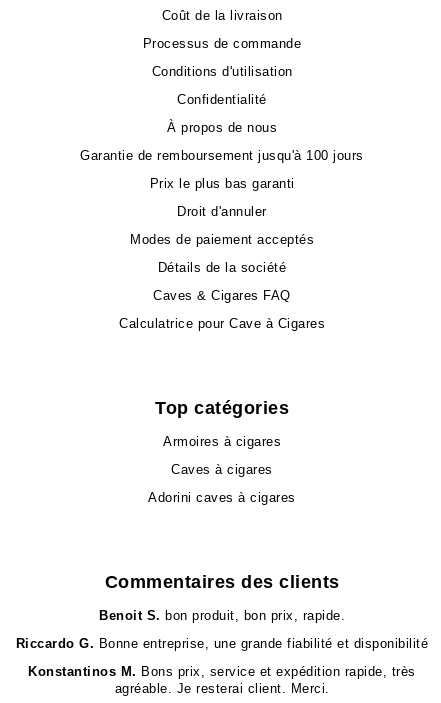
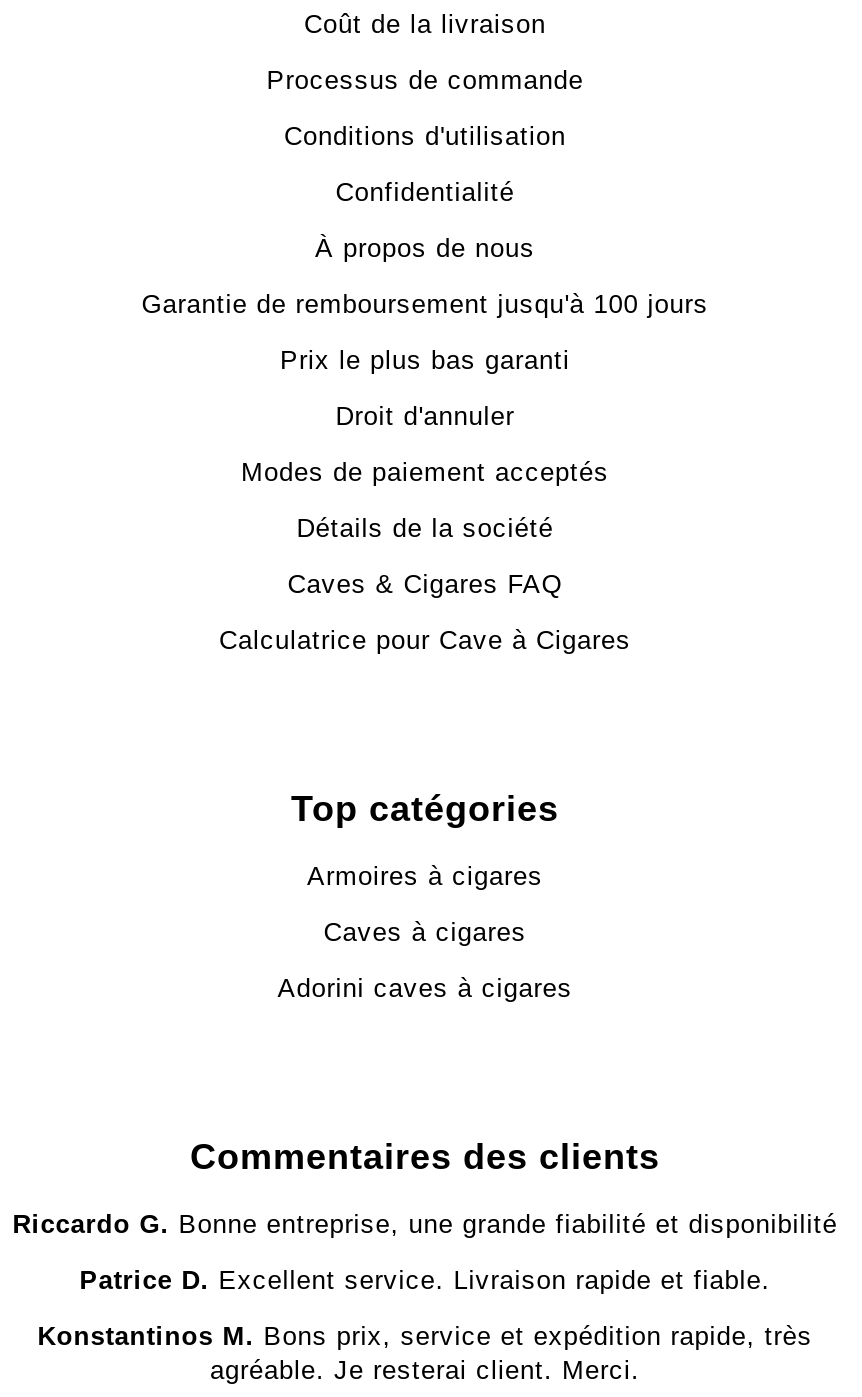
[99,608,345,623] Benoit S. bon produit, bon prix, rapide. -> none
moved [16,636,428,651] -> [13,1209,837,1239]: Riccardo G. Bonne entreprise, une grande fiabilité et disponibilité
none -> [79,1265,771,1295] Patrice D. Excellent service. Livraison rapide et fiable.

